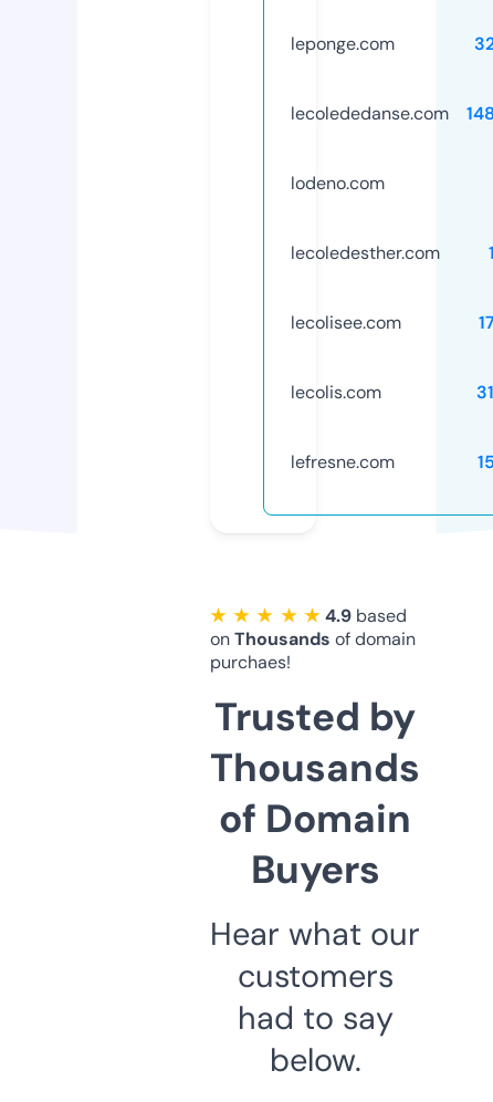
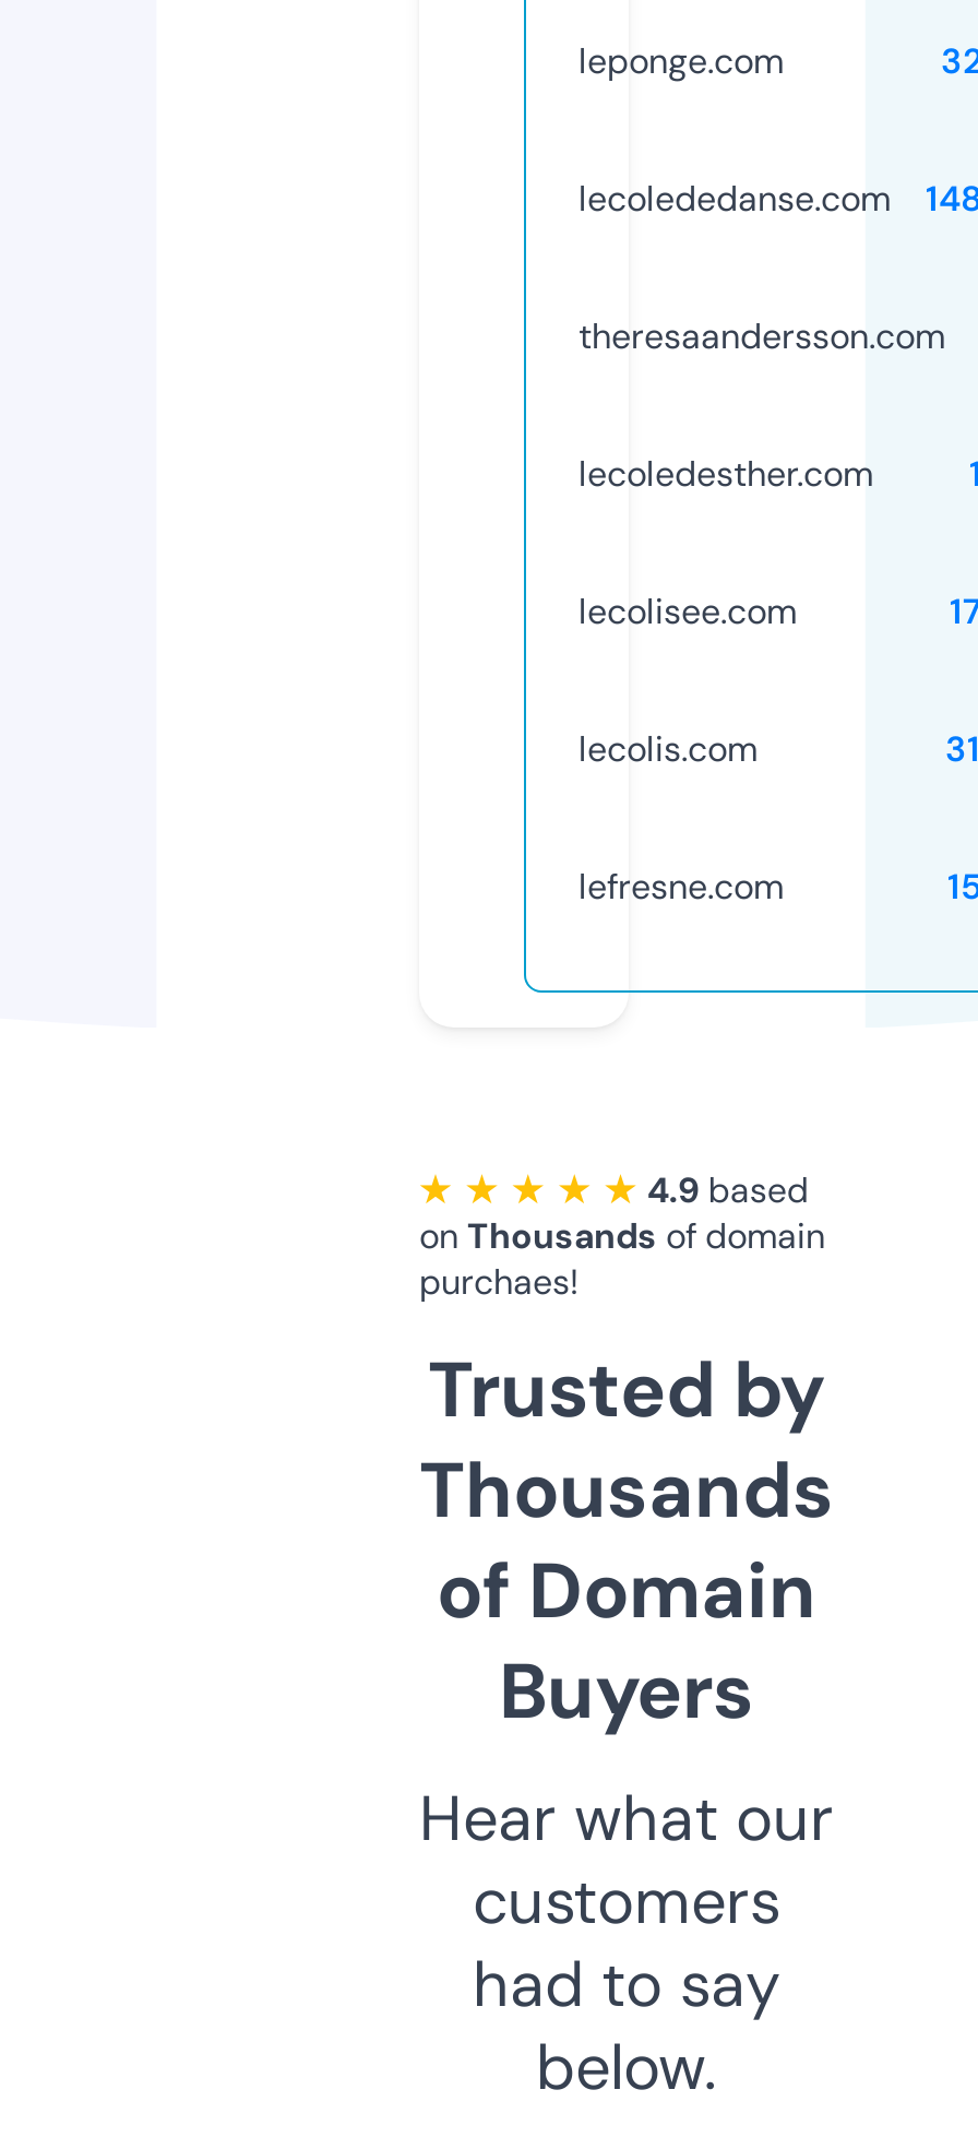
[291,171,385,195] lodeno.com -> [579,313,945,359] theresaandersson.com

